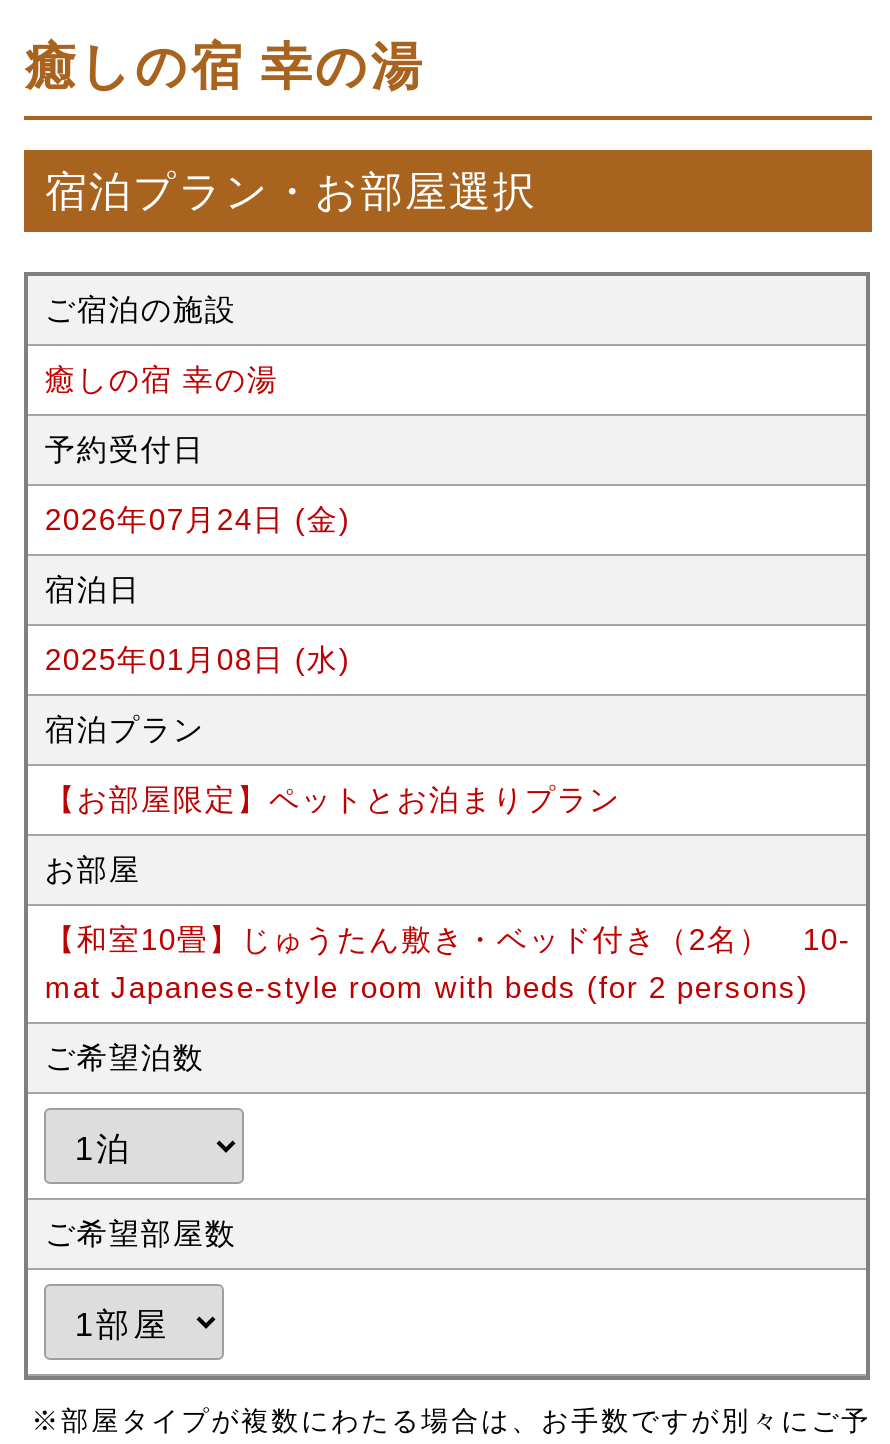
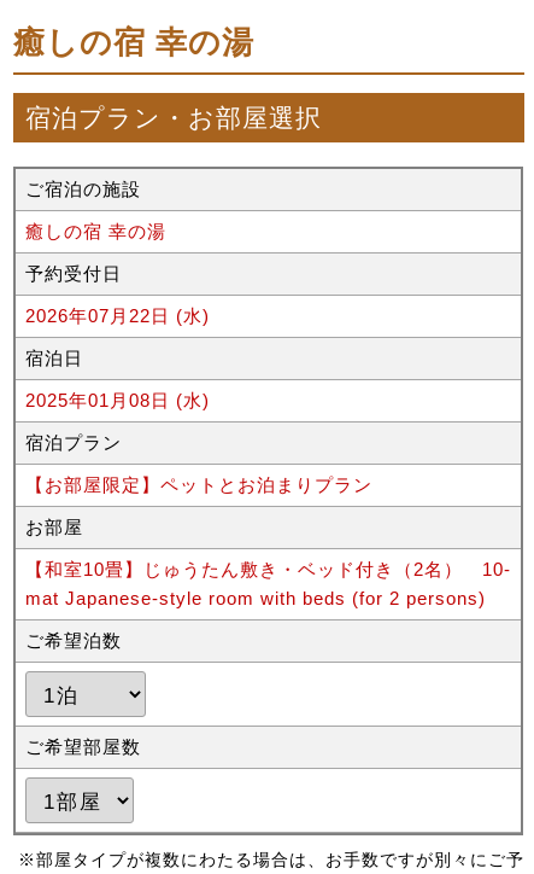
[45,502,351,536] 2026年07月24日 (金) -> [26,305,210,326] 2026年07月22日 (水)

